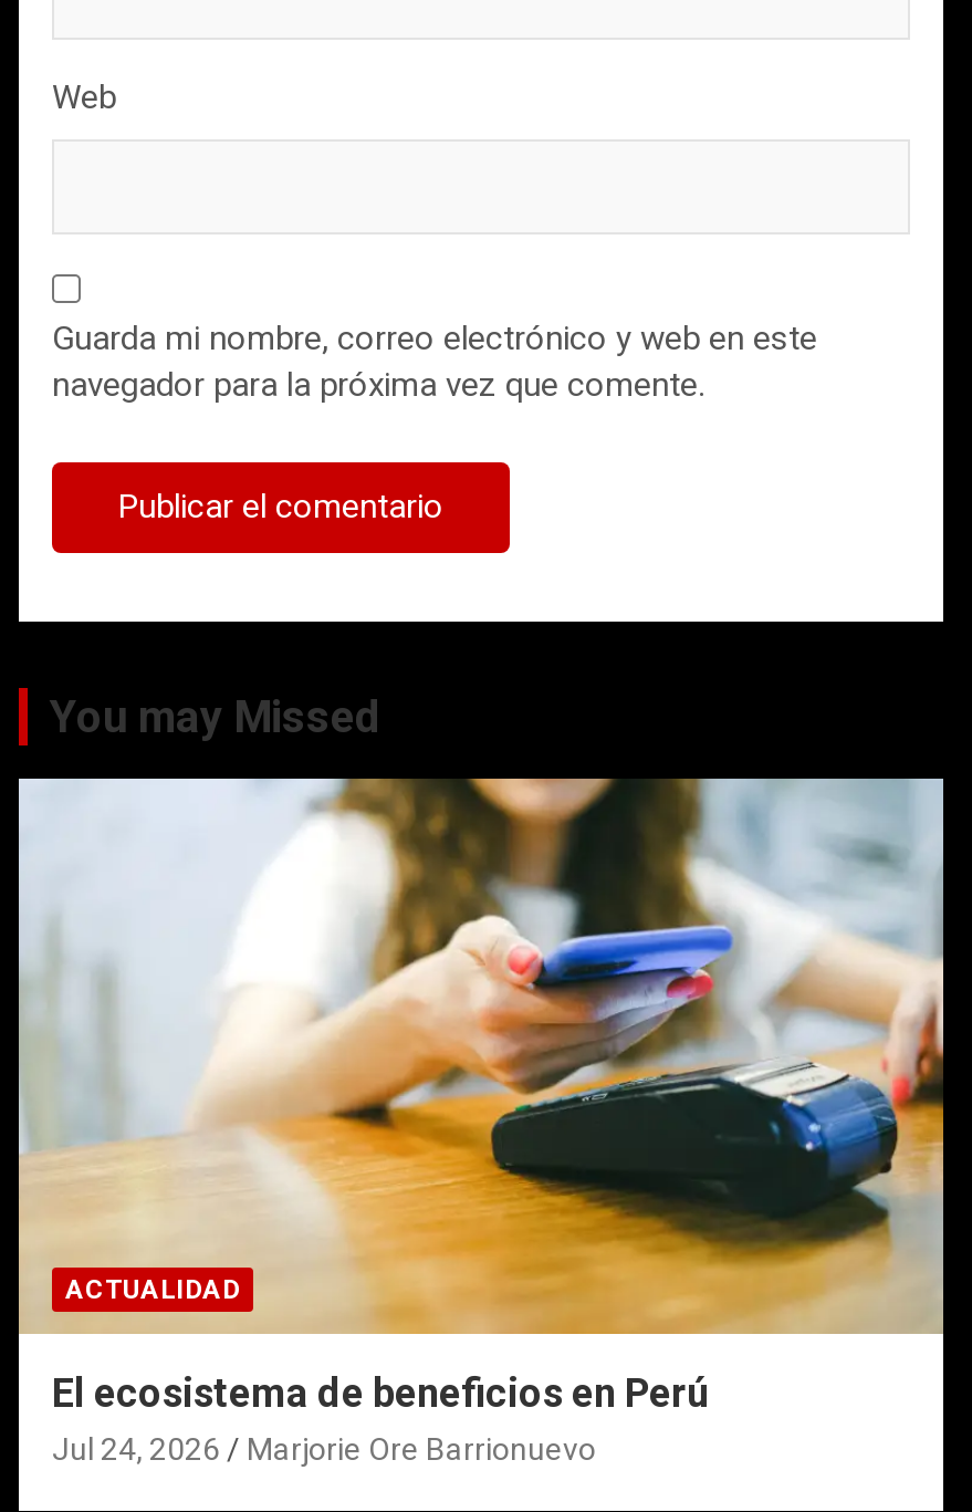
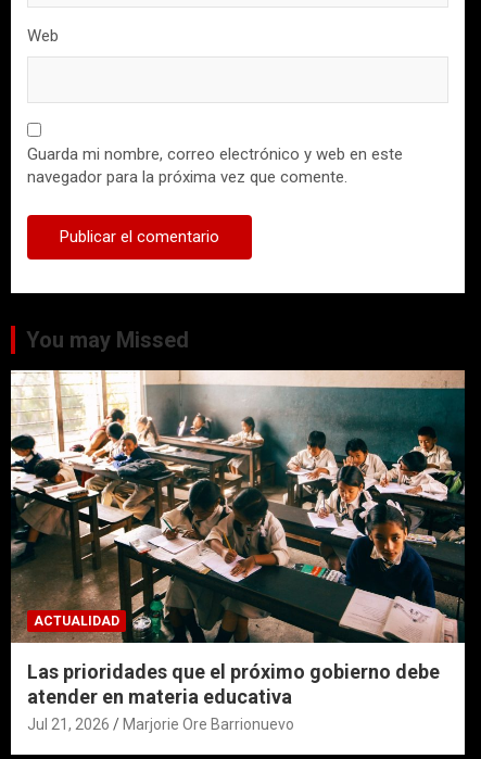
[17,776,945,1467] [image] | El ecosistema de beneficios en Perú | Jul 24, 2026 -> [11,369,466,733] [image] | Las prioridades que el próximo gobierno debe | atender en materia educativa | Jul 21, 2026

